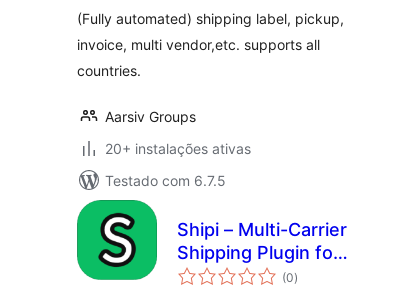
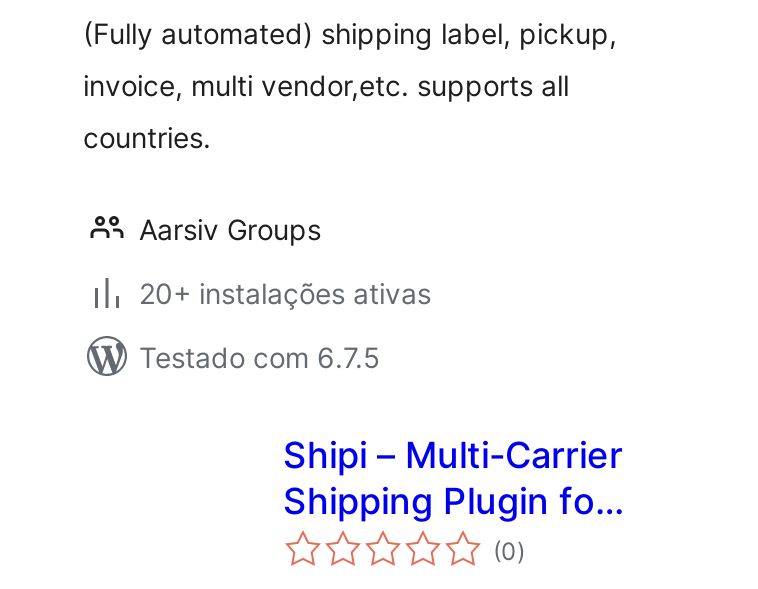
[76,199,158,281] [image] -> none

